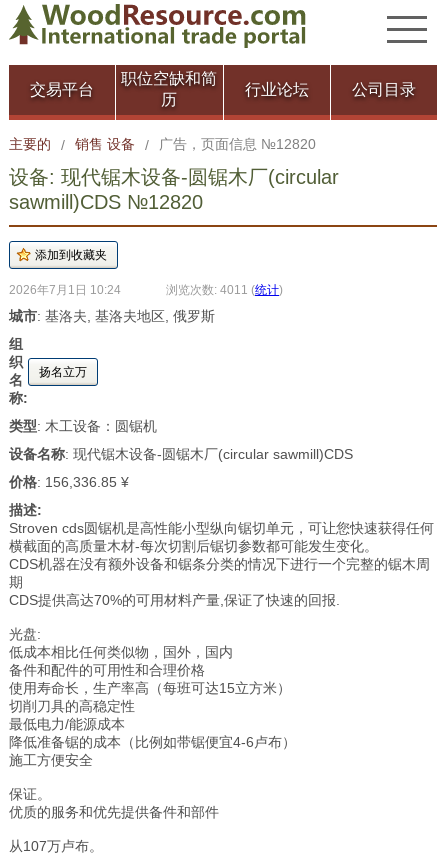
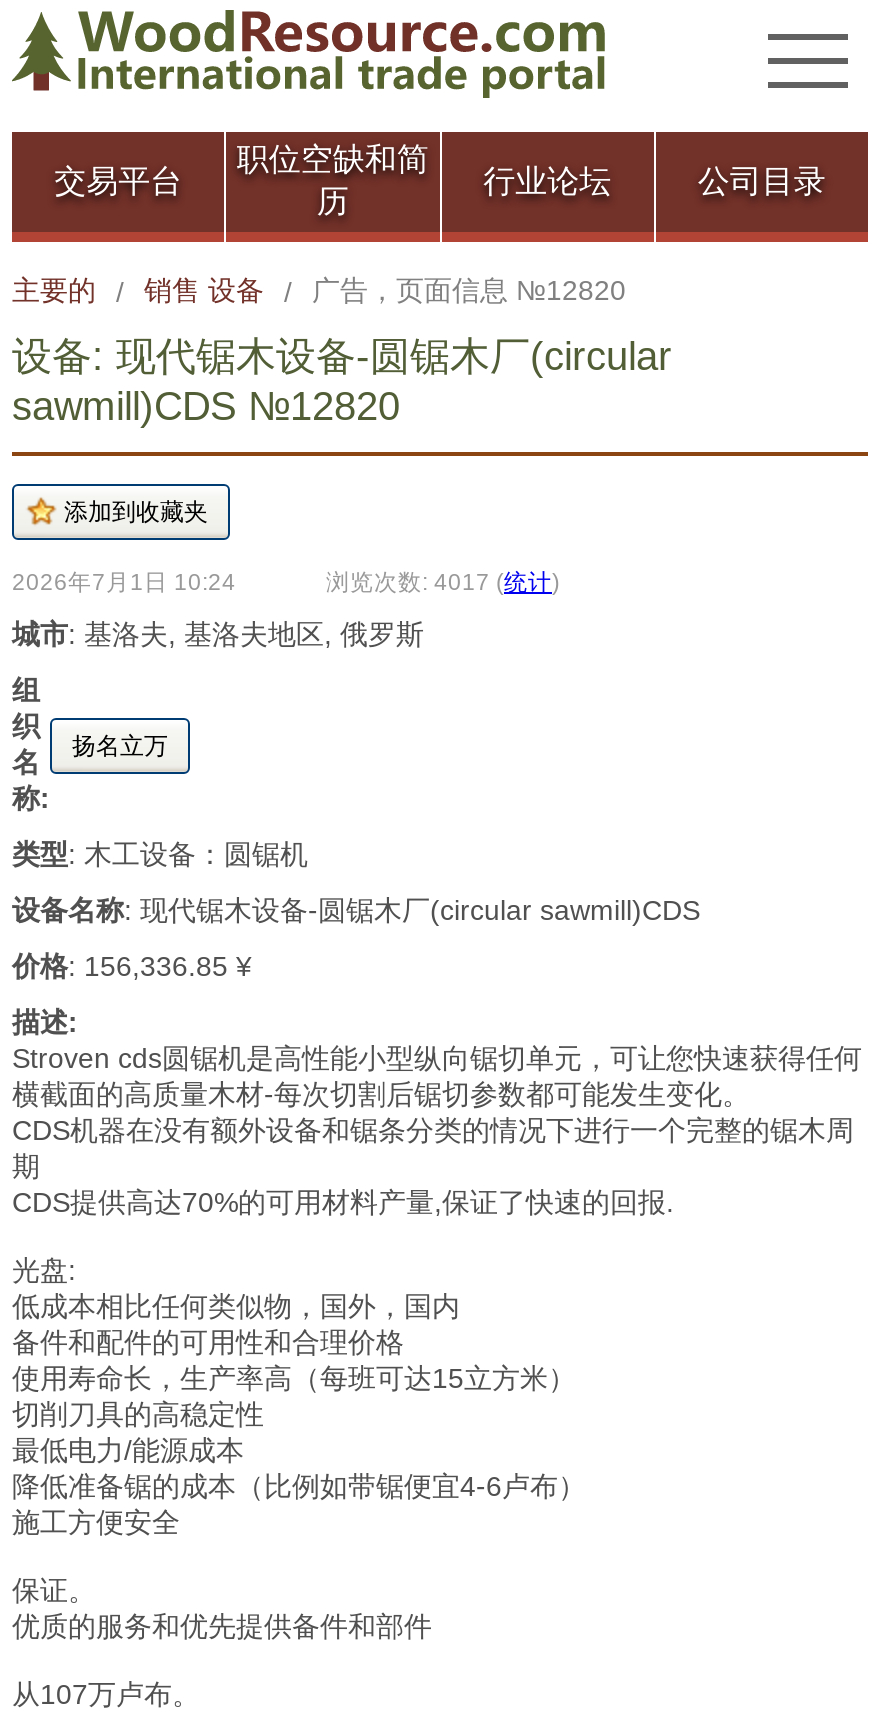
[166,283,283,296] 浏览次数: 4011 (统计) -> [326,568,560,594] 浏览次数: 4017 (统计)

